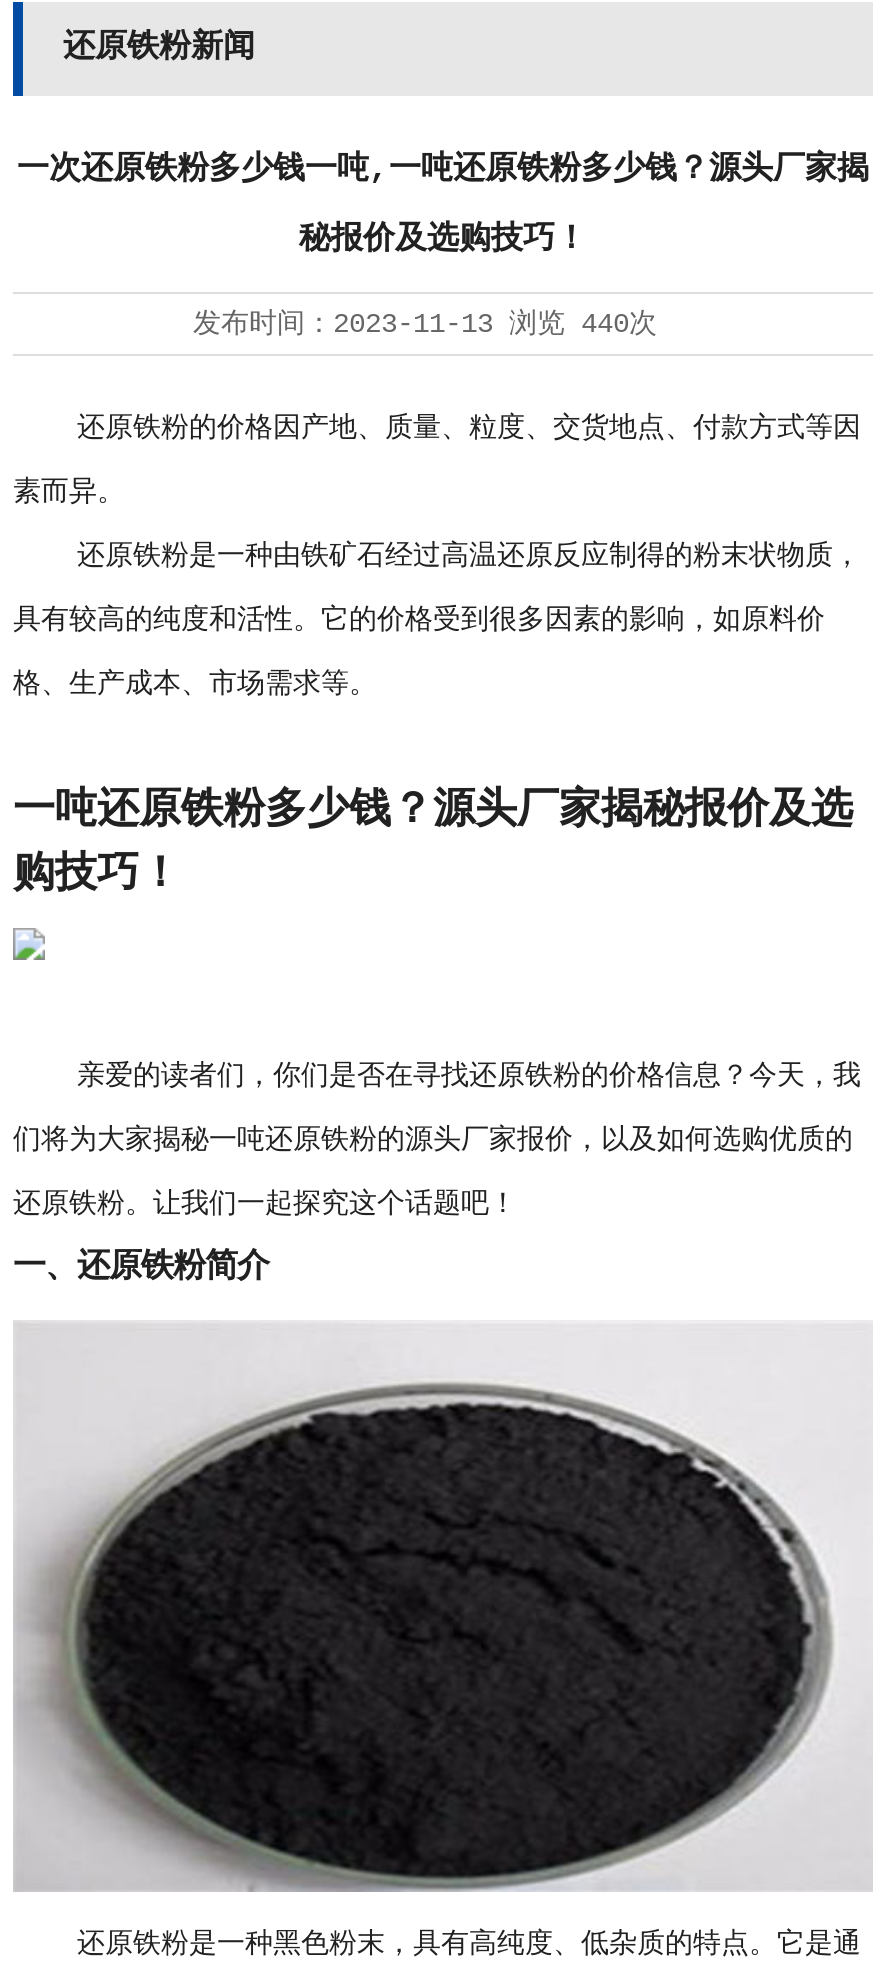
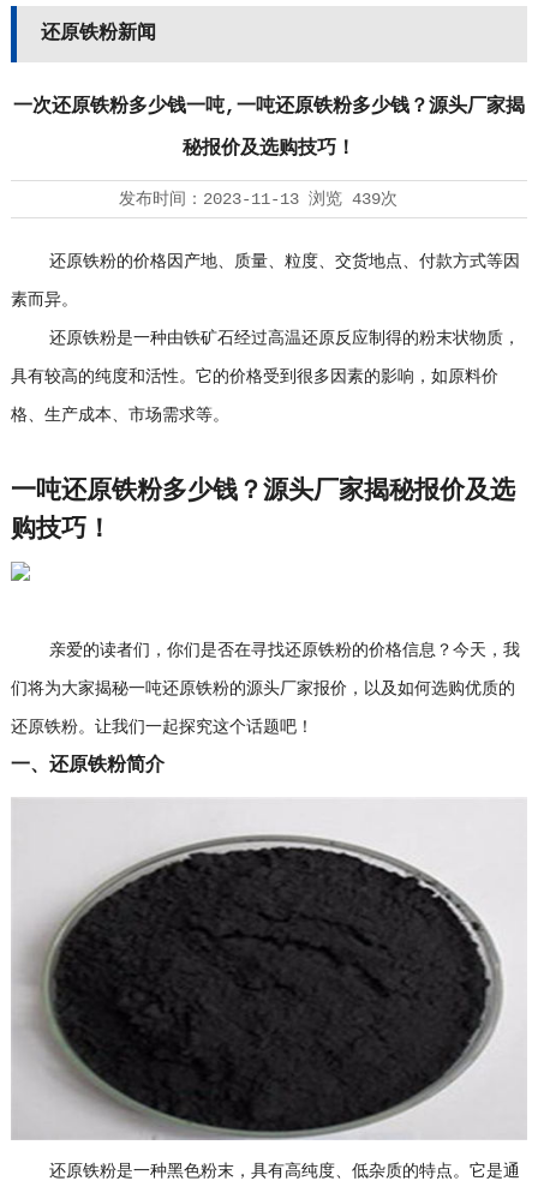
[193,308,657,340] 发布时间：2023-11-13浏览440次 -> [119,190,397,209] 发布时间：2023-11-13浏览439次

